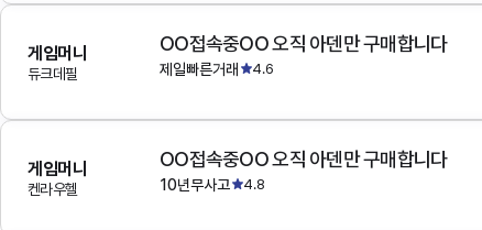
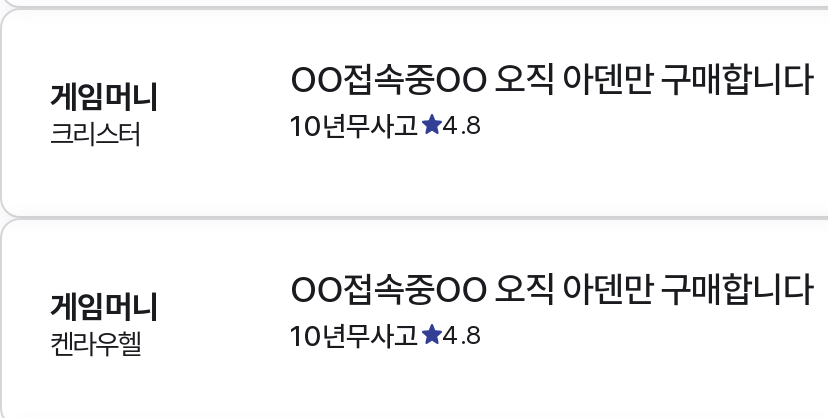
[28,64,77,82] 듀크데필 -> [50,117,140,149] 크리스터
[160,60,274,78] 제일빠른거래 | 4.6 -> [290,109,482,141] 10년무사고 | 4.8

